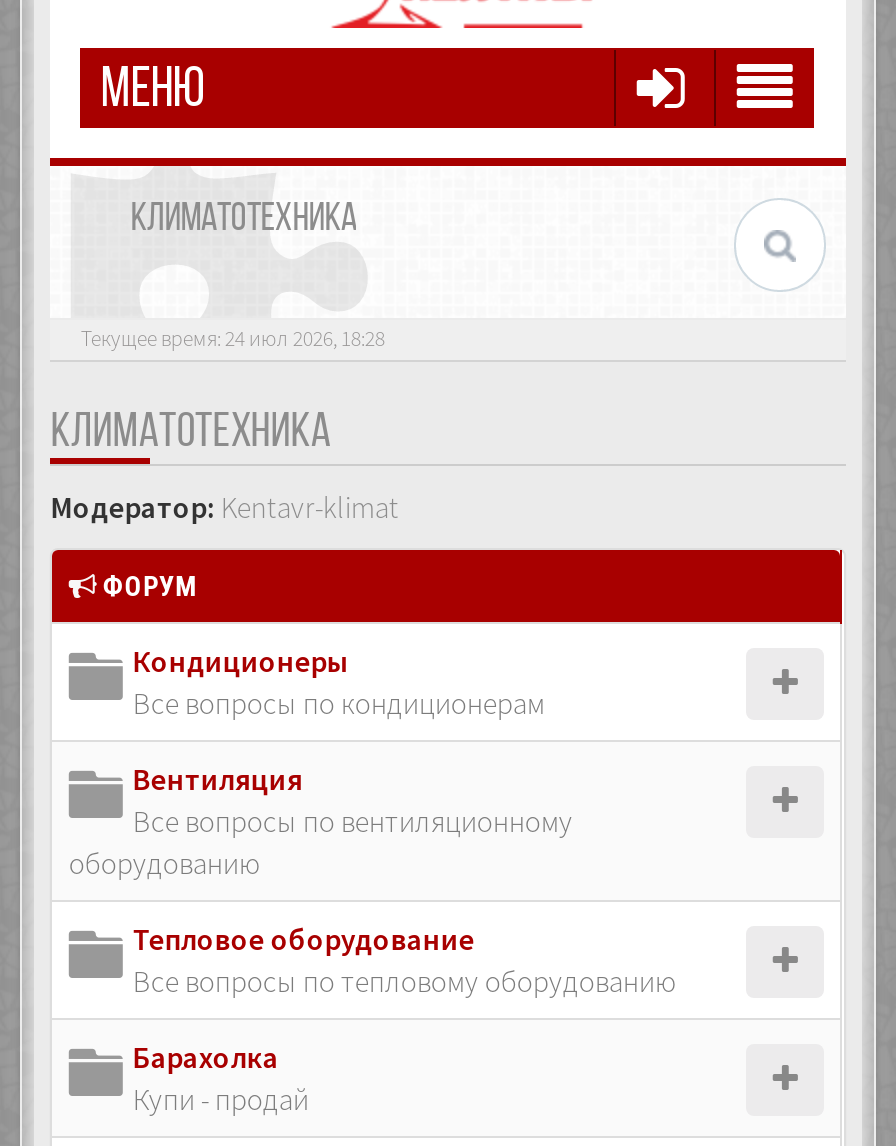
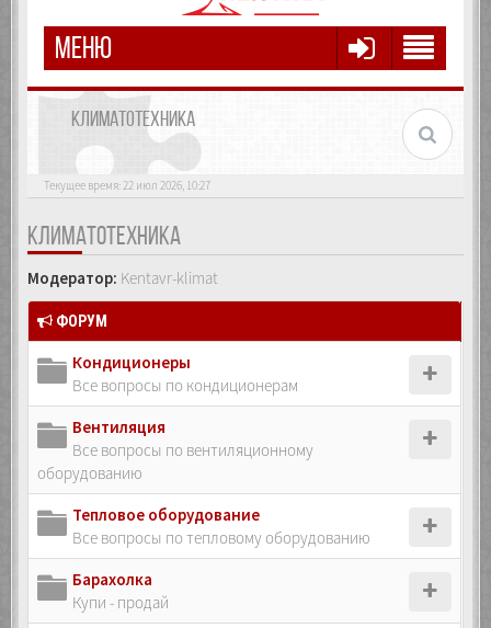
[81,324,385,352] Текущее время: 24 июл 2026, 18:28 -> [44,178,211,193] Текущее время: 22 июл 2026, 10:27

